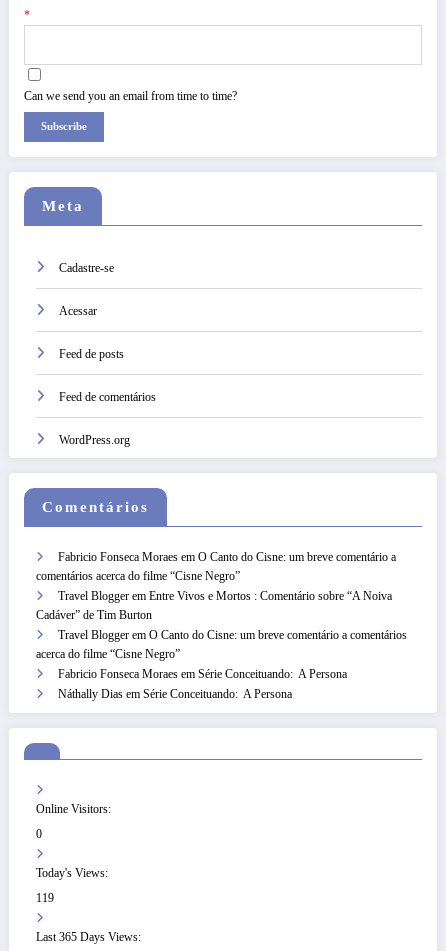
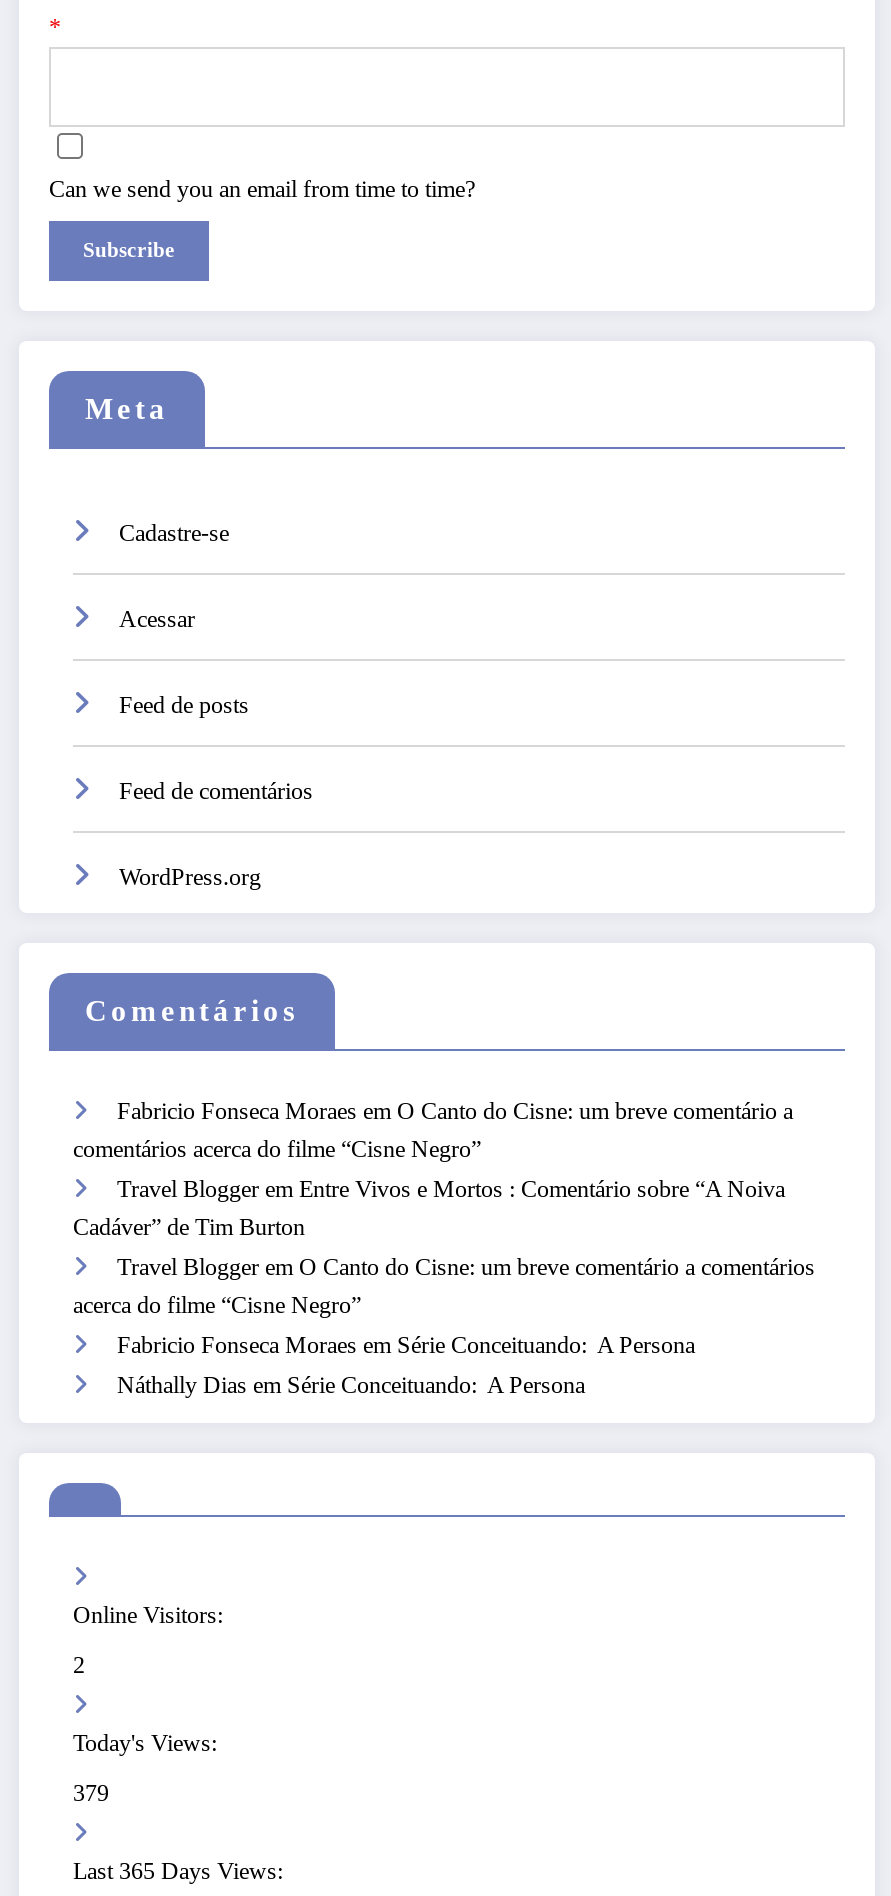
[36,827,42,841] 0 -> [73,1651,85,1679] 2
[36,891,54,905] 119 -> [73,1779,109,1807] 379

